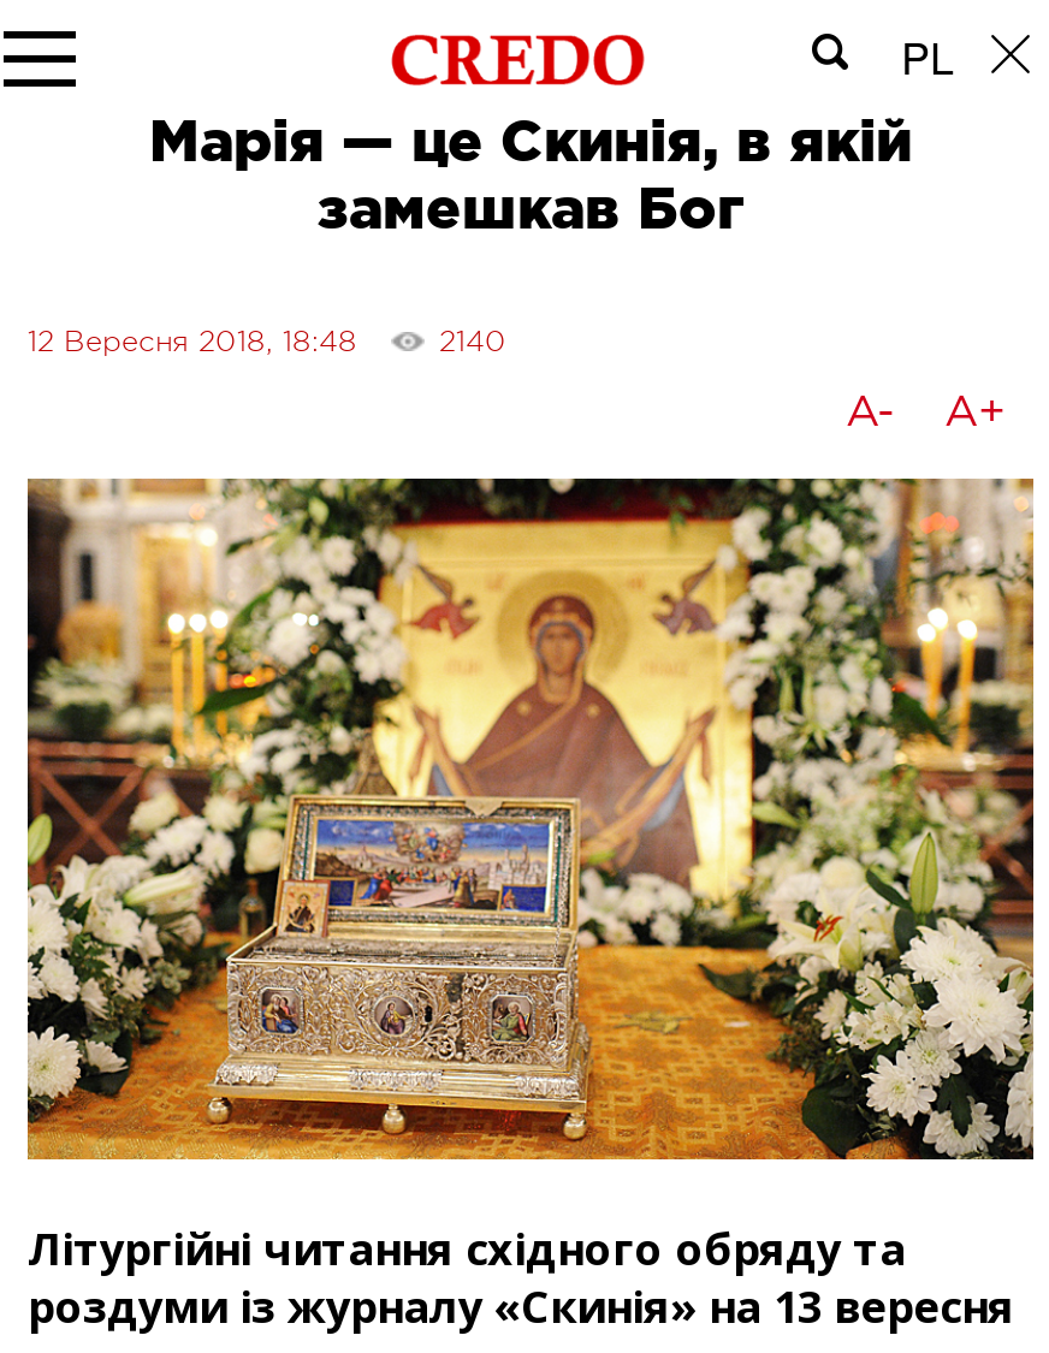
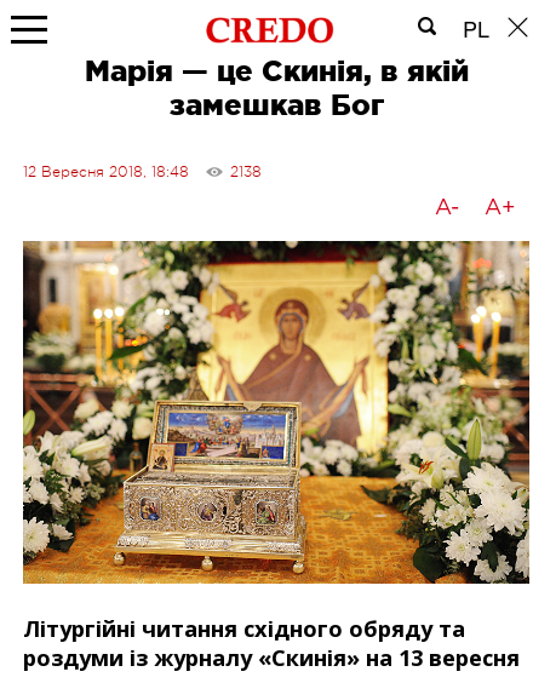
[439,325,506,358] 2140 -> [230,163,262,180] 2138

